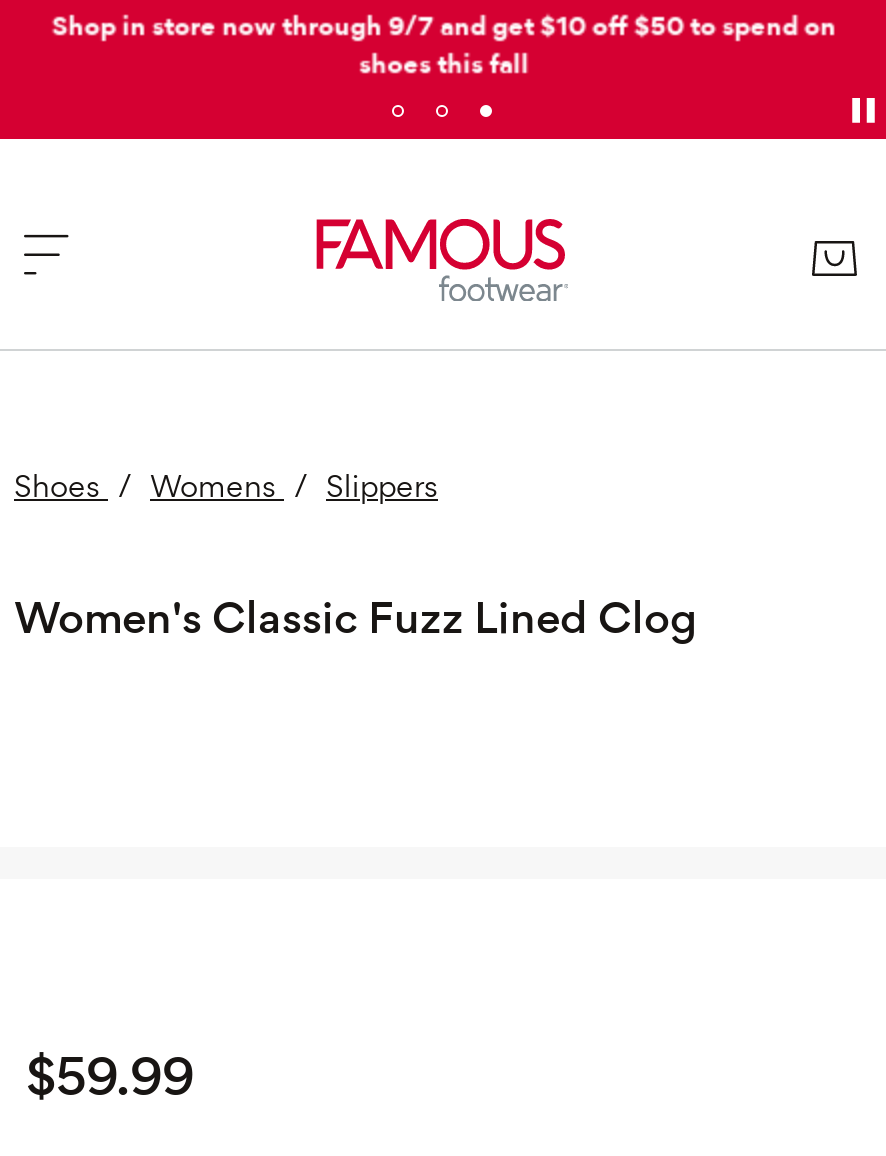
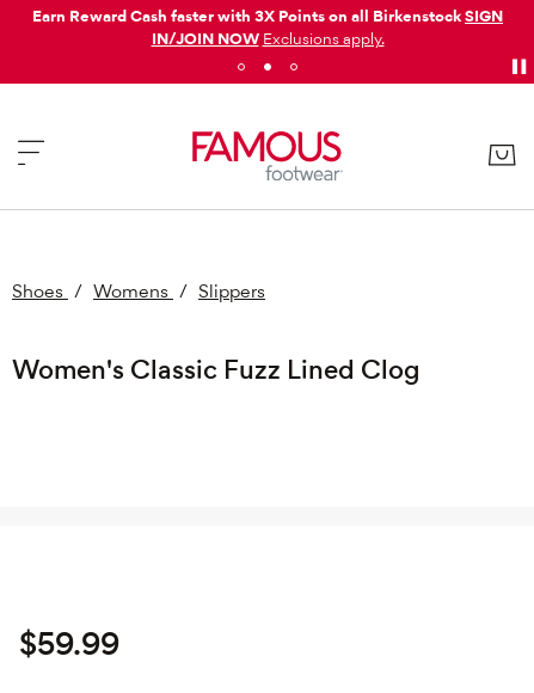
[50,9,834,79] Shop in store now through 9/7 and get $10 off $50 to spend on | shoes this fall -> [32,6,503,48] Earn Reward Cash faster with 3X Points on all Birkenstock SIGN | IN/JOIN NOW Exclusions apply.

